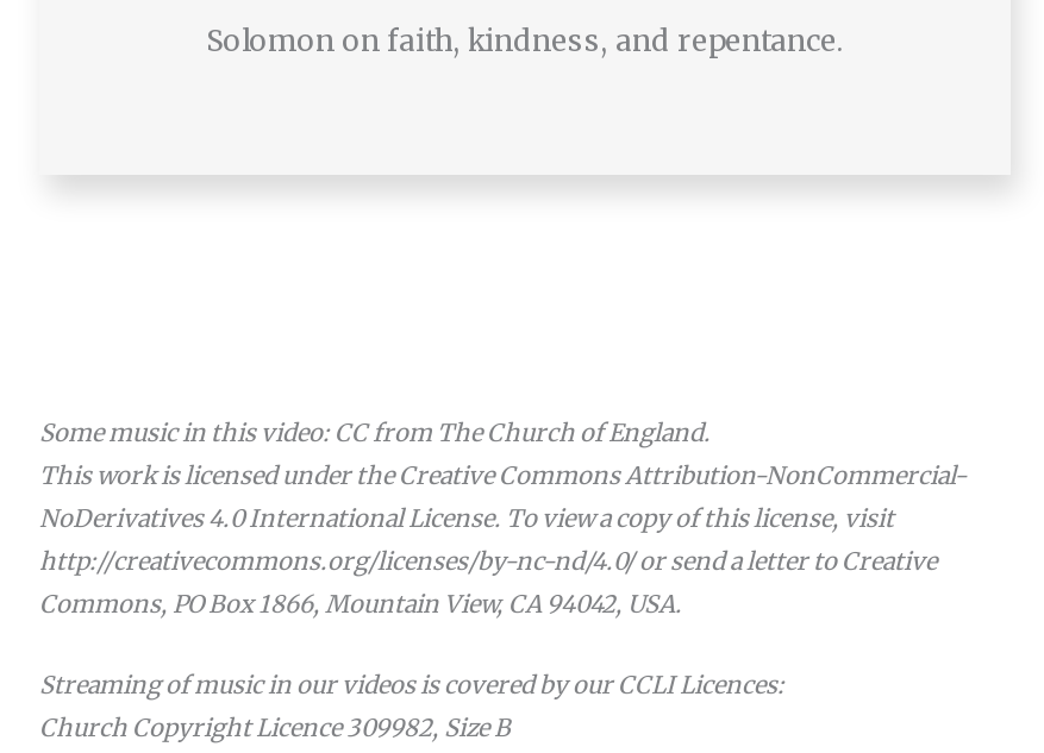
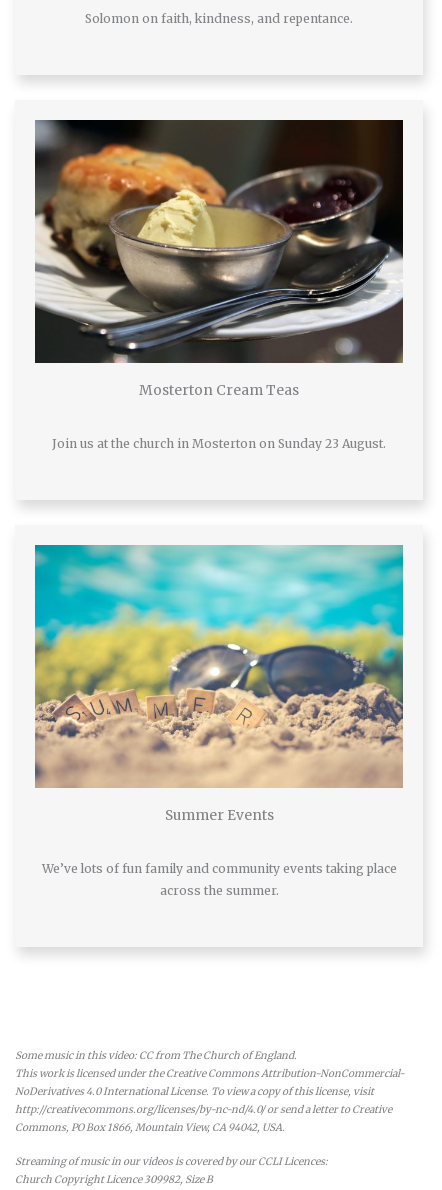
none -> [34,119,404,451] [image] | Mosterton Cream Teas | Join us at the church in Mosterton on Sunday 23 August.
none -> [34,544,404,898] [image] | Summer Events | We’ve lots of fun family and community events taking place | across the summer.

